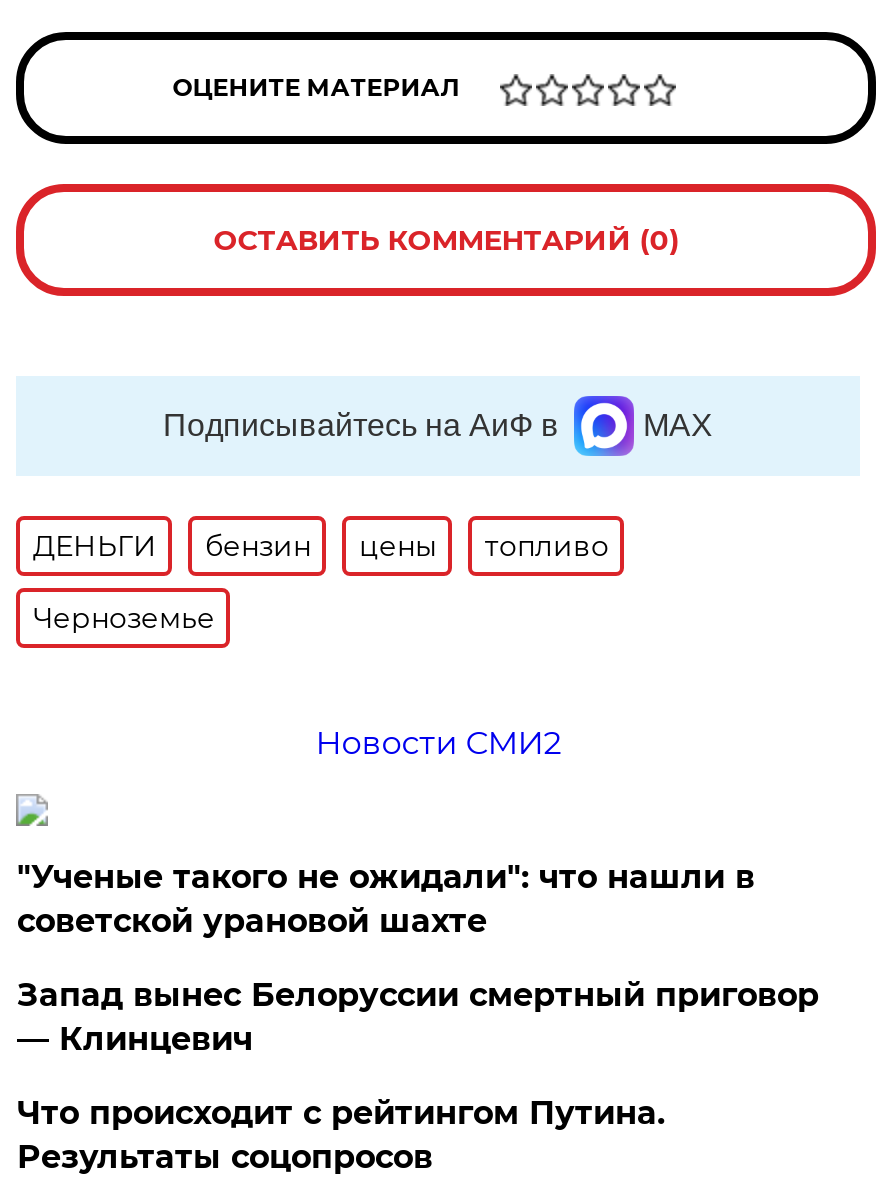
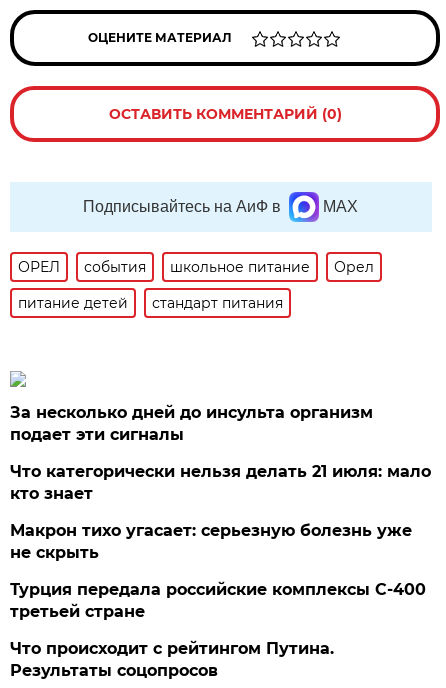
[33,528,609,762] ДЕНЬГИ | бензин | цены | топливо | Черноземье | Новости СМИ2 -> [18,258,374,312] ОРЕЛ | события | школьное питание | Орел | питание детей | стандарт питания
[17,858,819,1058] "Ученые такого не ожидали": что нашли в | советской урановой шахте | Запад вынес Белоруссии смертный приговор | — Клинцевич -> [10,403,431,621] За несколько дней до инсульта организм | подает эти сигналы | Что категорически нельзя делать 21 июля: мало | кто знает | Макрон тихо угасает: серьезную болезнь уже | не скрыть | Турция передала российские комплексы С-400 | третьей стране

